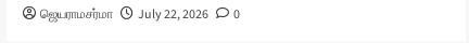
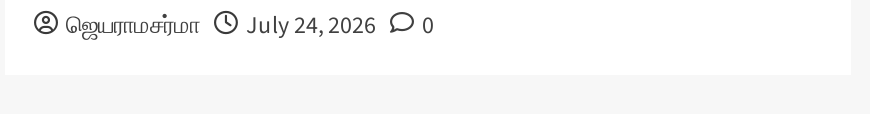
[40,5,239,24] ஜெயராமசர்மா July 22, 2026 0 -> [66,9,434,43] ஜெயராமசர்மா July 24, 2026 0

